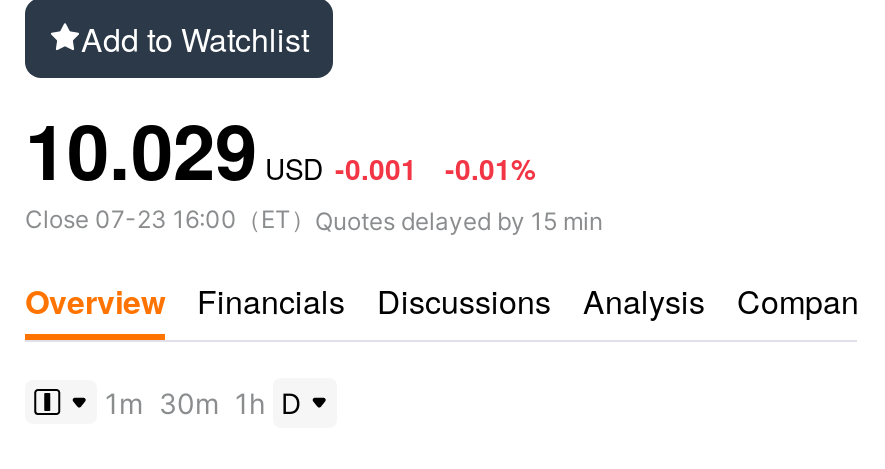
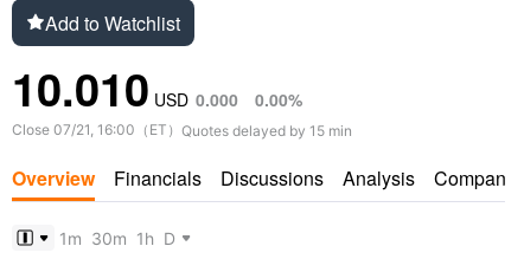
[25,94,417,204] 10.029 USD -0.001 -> [12,56,238,121] 10.010 USD 0.000
[445,148,535,188] -0.01% -> [255,88,302,111] 0.00%
[25,204,603,236] Close 07-23 16:00（ET）Quotes delayed by 15 min -> [12,121,352,140] Close 07/21, 16:00（ET）Quotes delayed by 15 min

